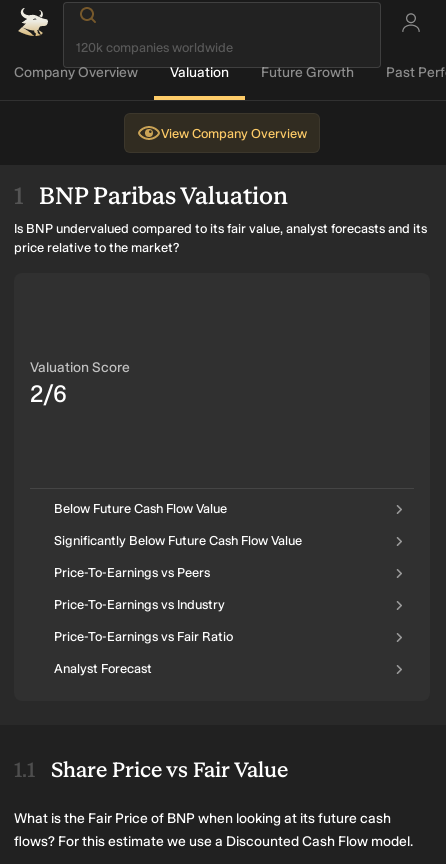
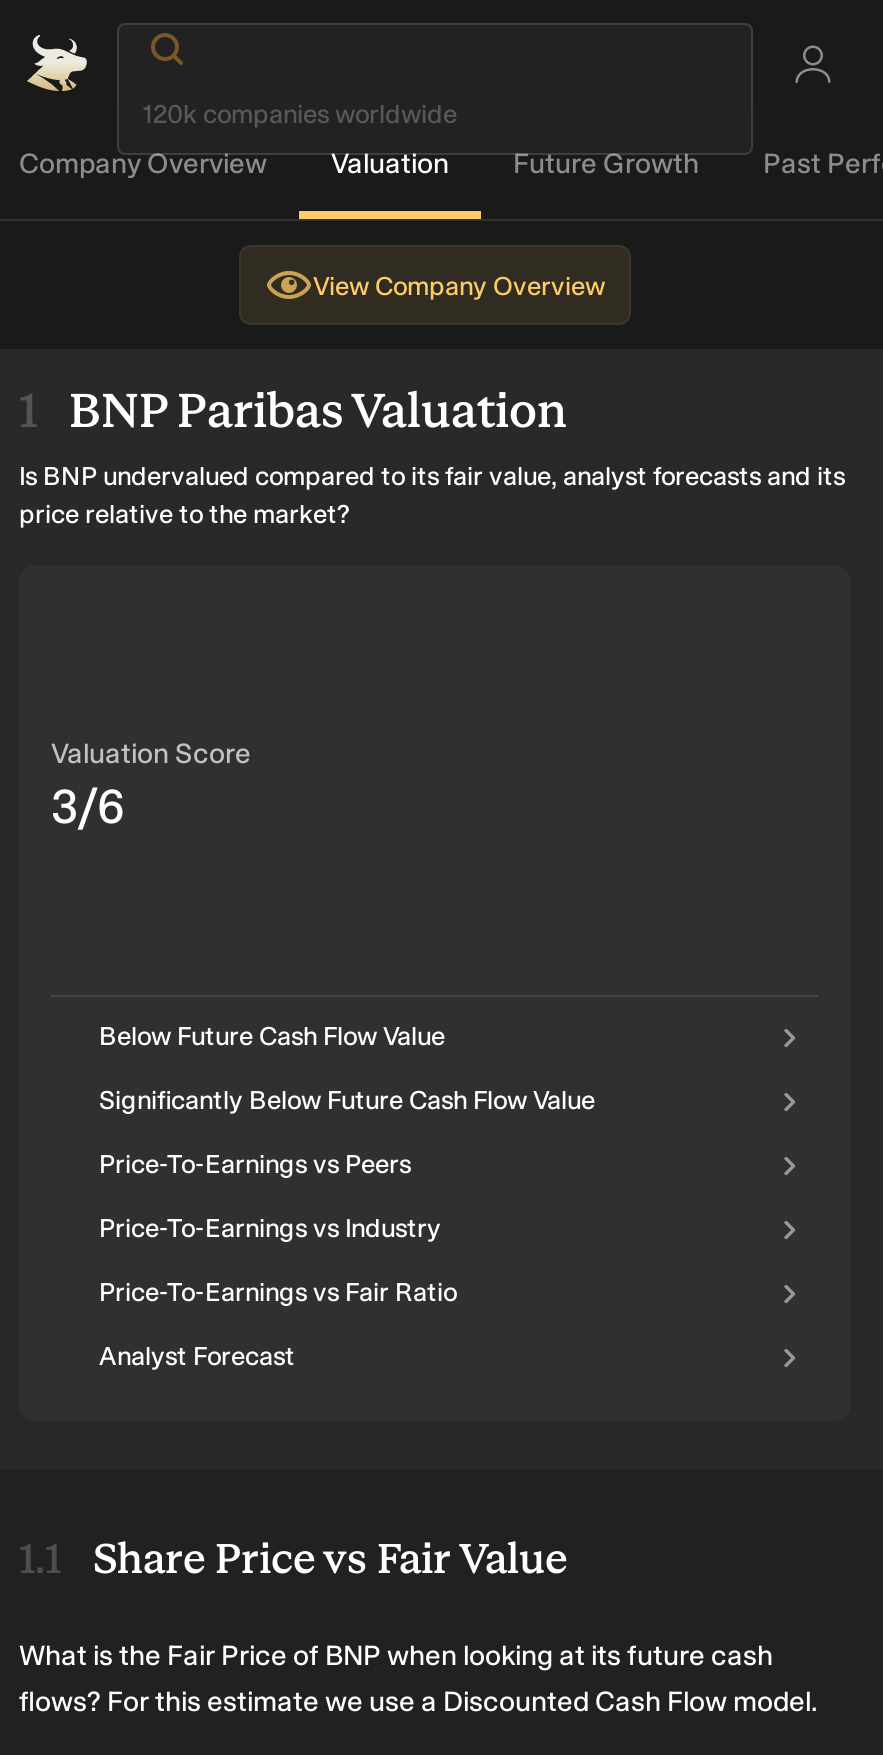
[30,379,67,408] 2/6 -> [51,777,125,835] 3/6

